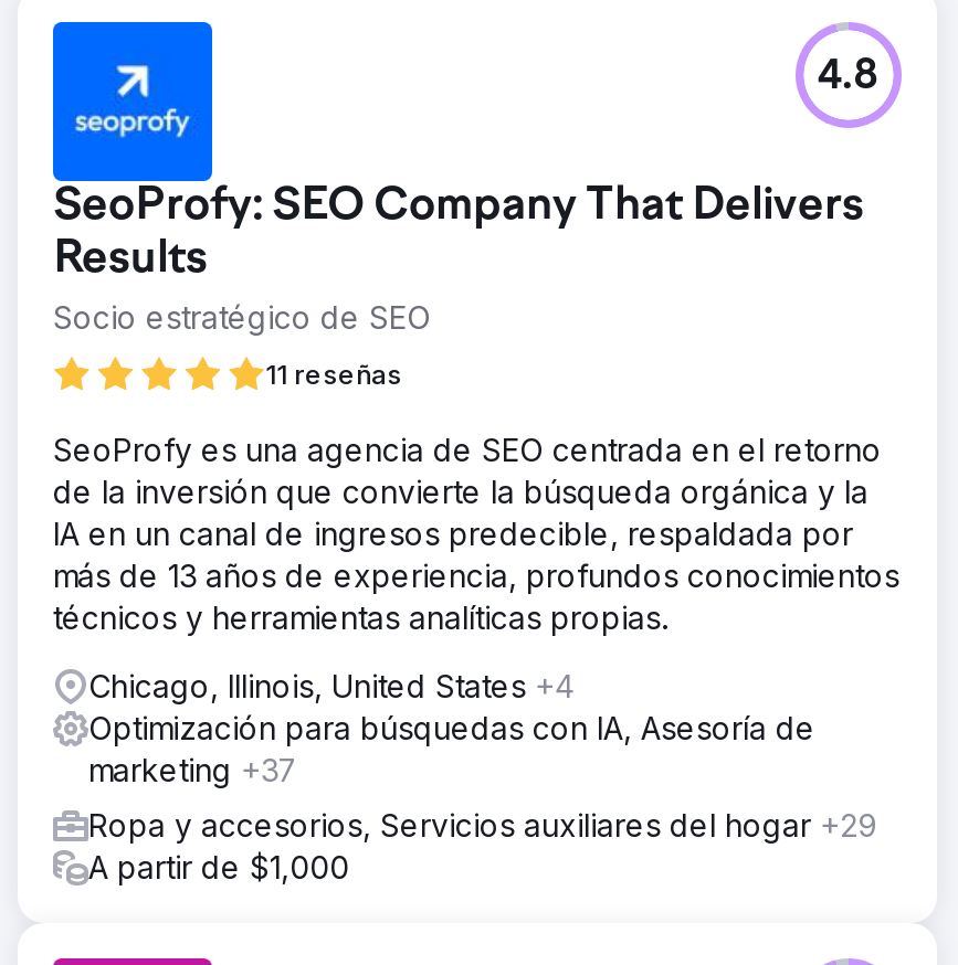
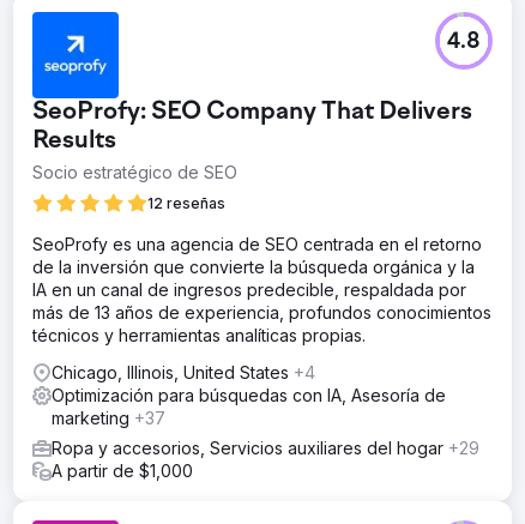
[265,358,402,391] 11 reseñas -> [147,194,225,212] 12 reseñas

